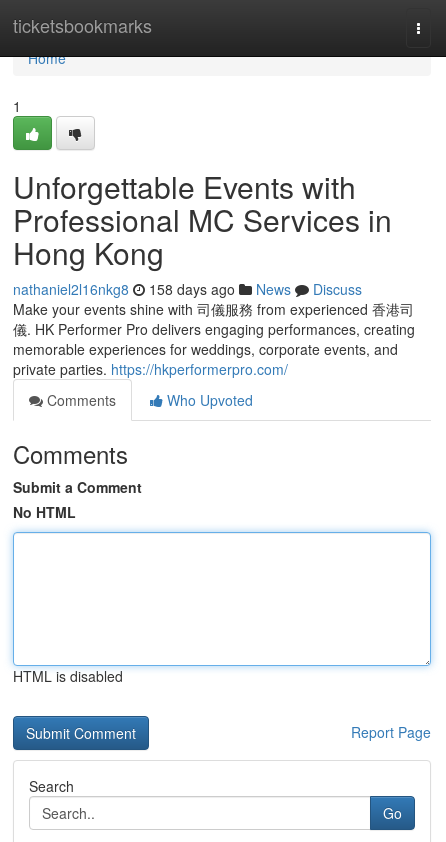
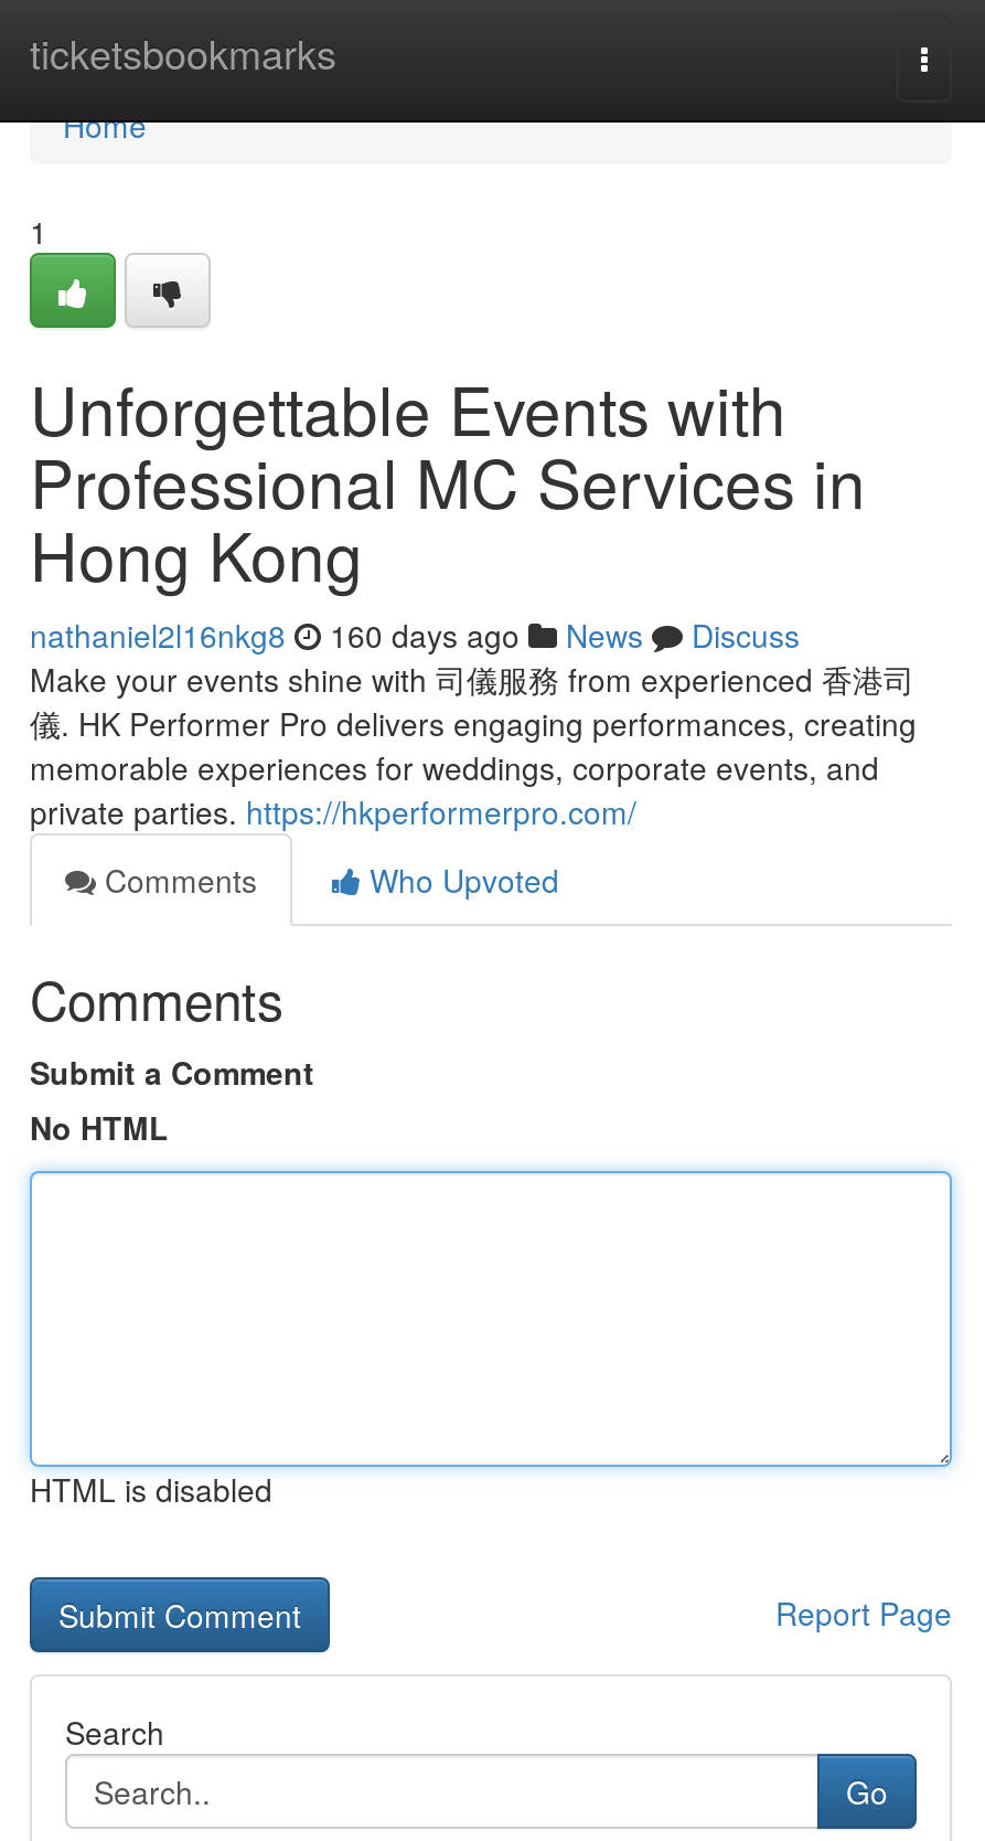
[13,279,362,299] nathaniel2l16nkg8 158 days ago News Discuss -> [30,613,800,657] nathaniel2l16nkg8 160 days ago News Discuss

